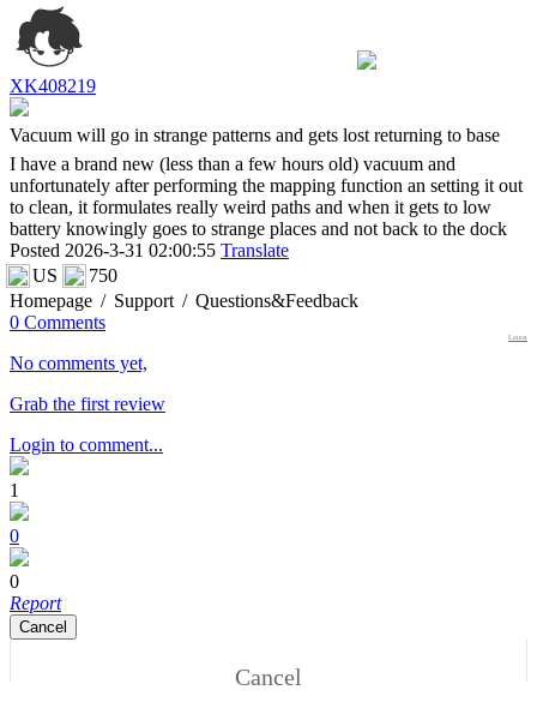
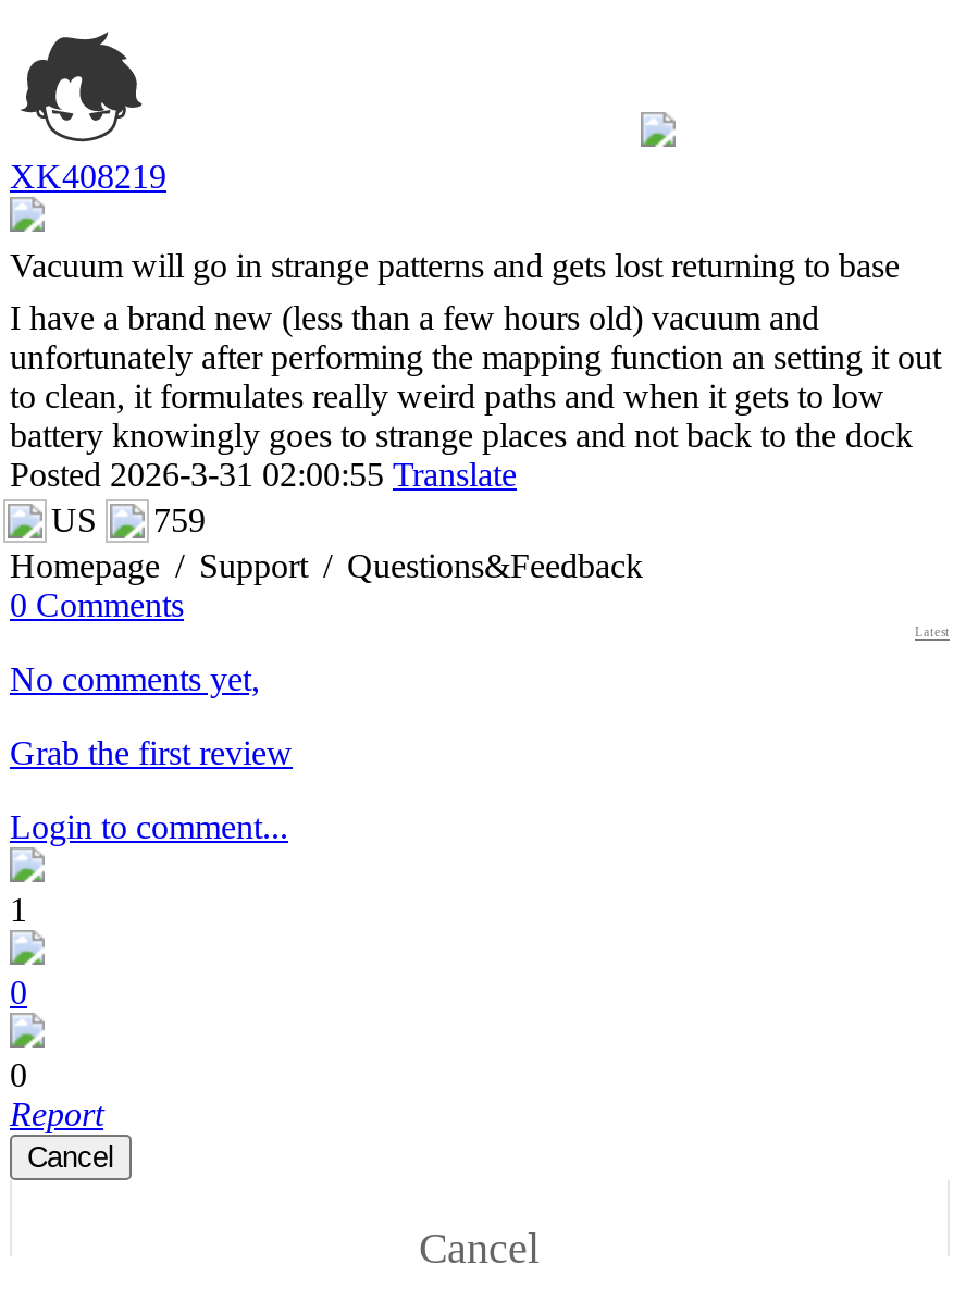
[32,265,117,286] US 750 -> [51,502,206,539] US 759

